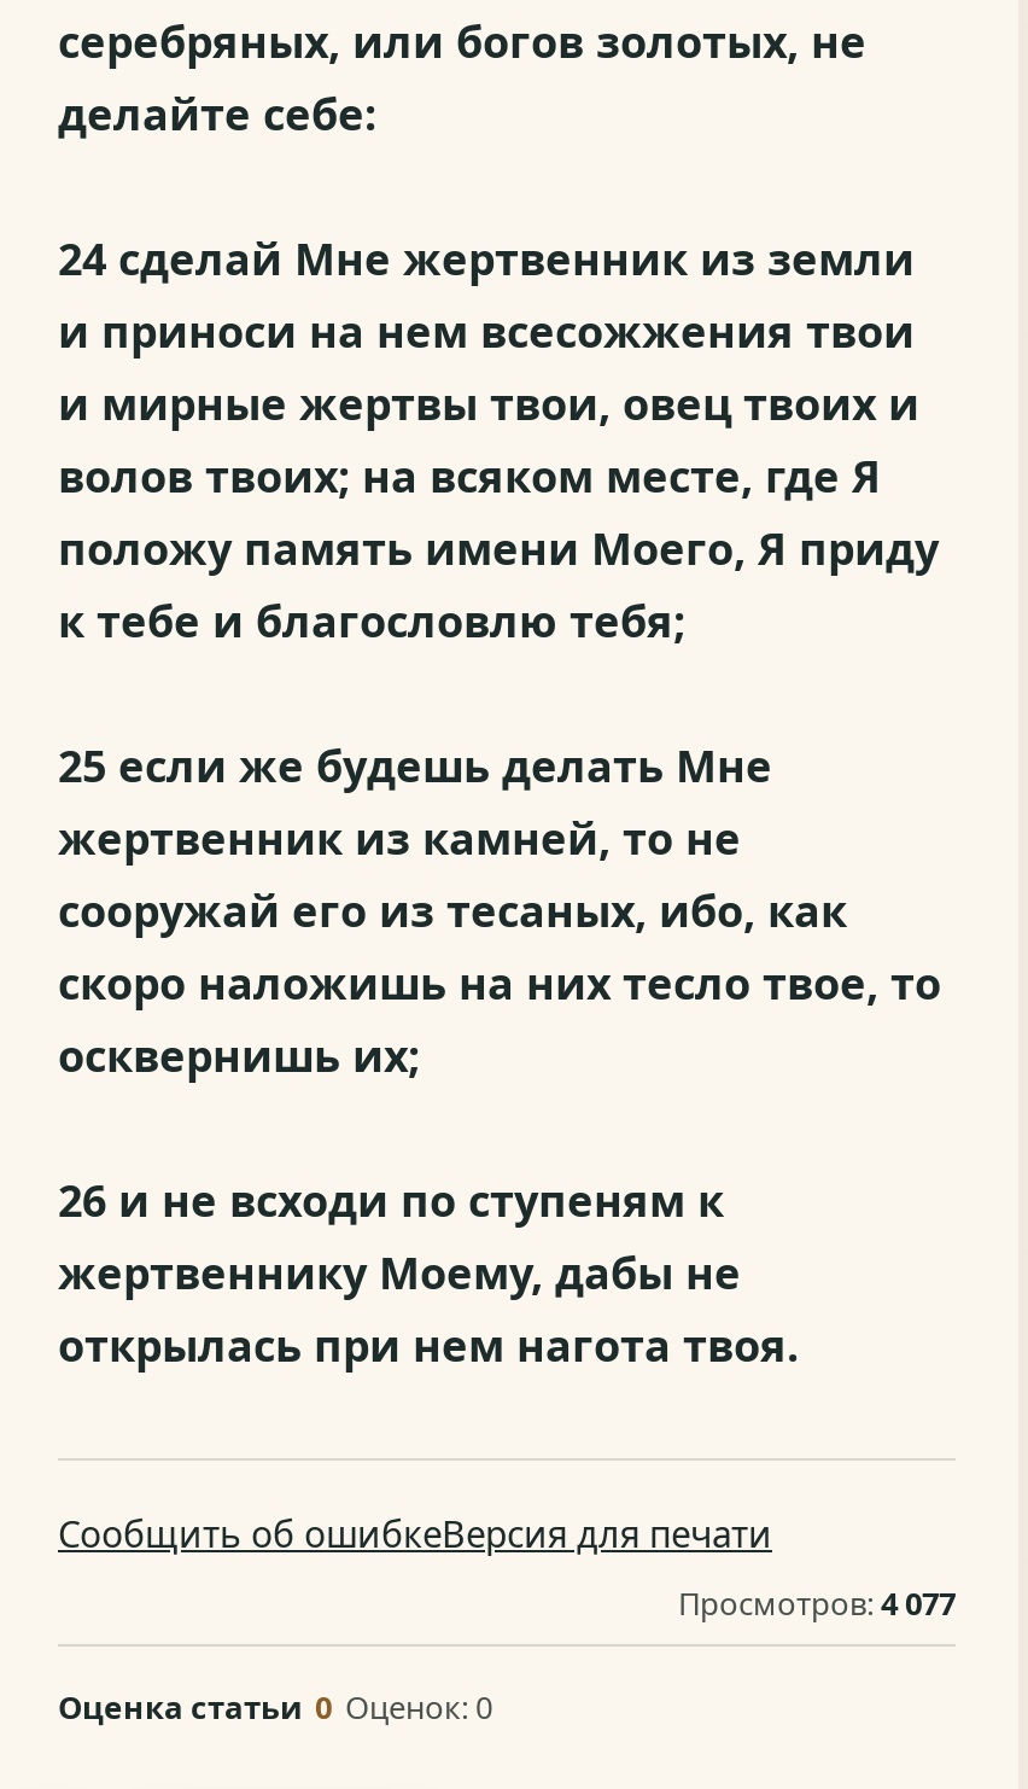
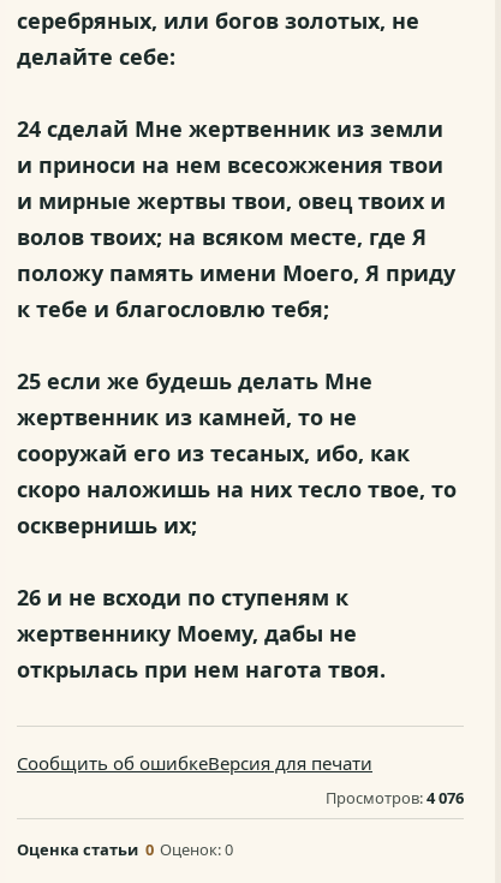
[678,1581,956,1625] Просмотров: 4 077 -> [326,787,464,809] Просмотров: 4 076

